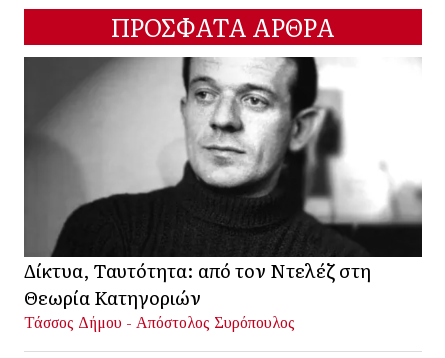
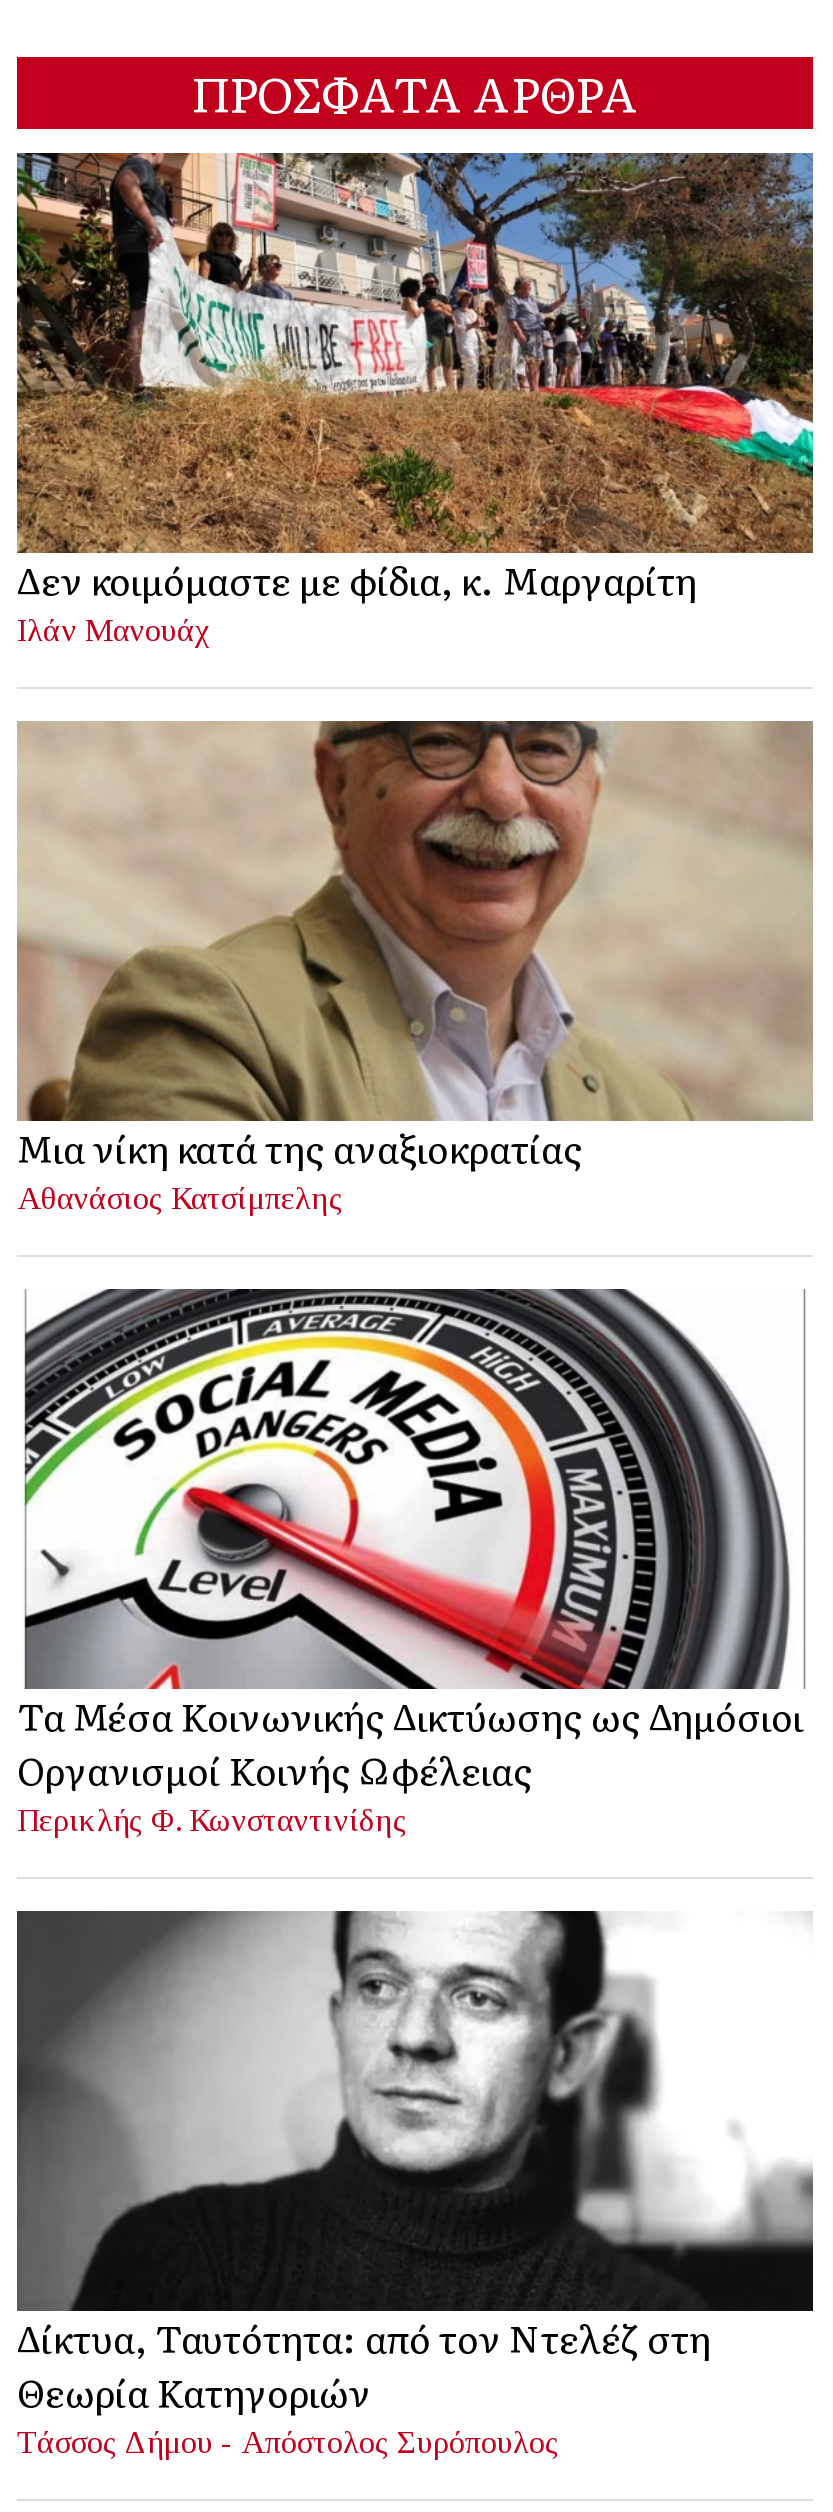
none -> [15,719,815,1216] [image] | Μια νίκη κατά της αναξιοκρατίας | Αθανάσιος Κατσίμπελης
none -> [17,151,815,648] [image] | Δεν κοιμόμαστε με φίδια, κ. Μαργαρίτη | Ιλάν Μανουάχ
none -> [17,1287,805,1838] [image] | Τα Μέσα Κοινωνικής Δικτύωσης ως Δημόσιοι | Οργανισμοί Κοινής Ωφέλειας | Περικλής Φ. Κωνσταντινίδης

